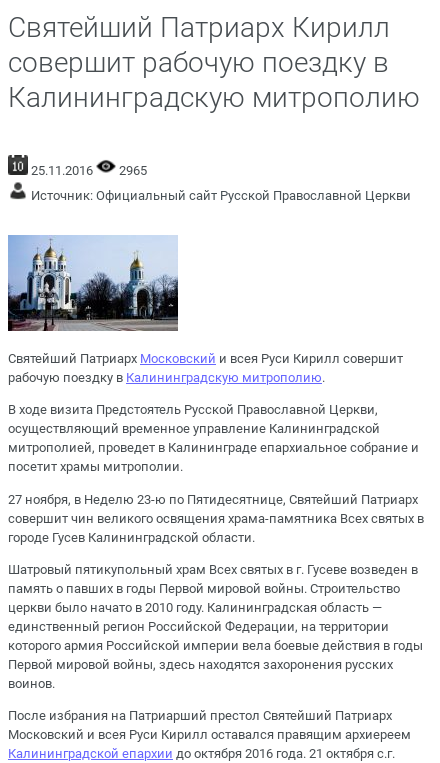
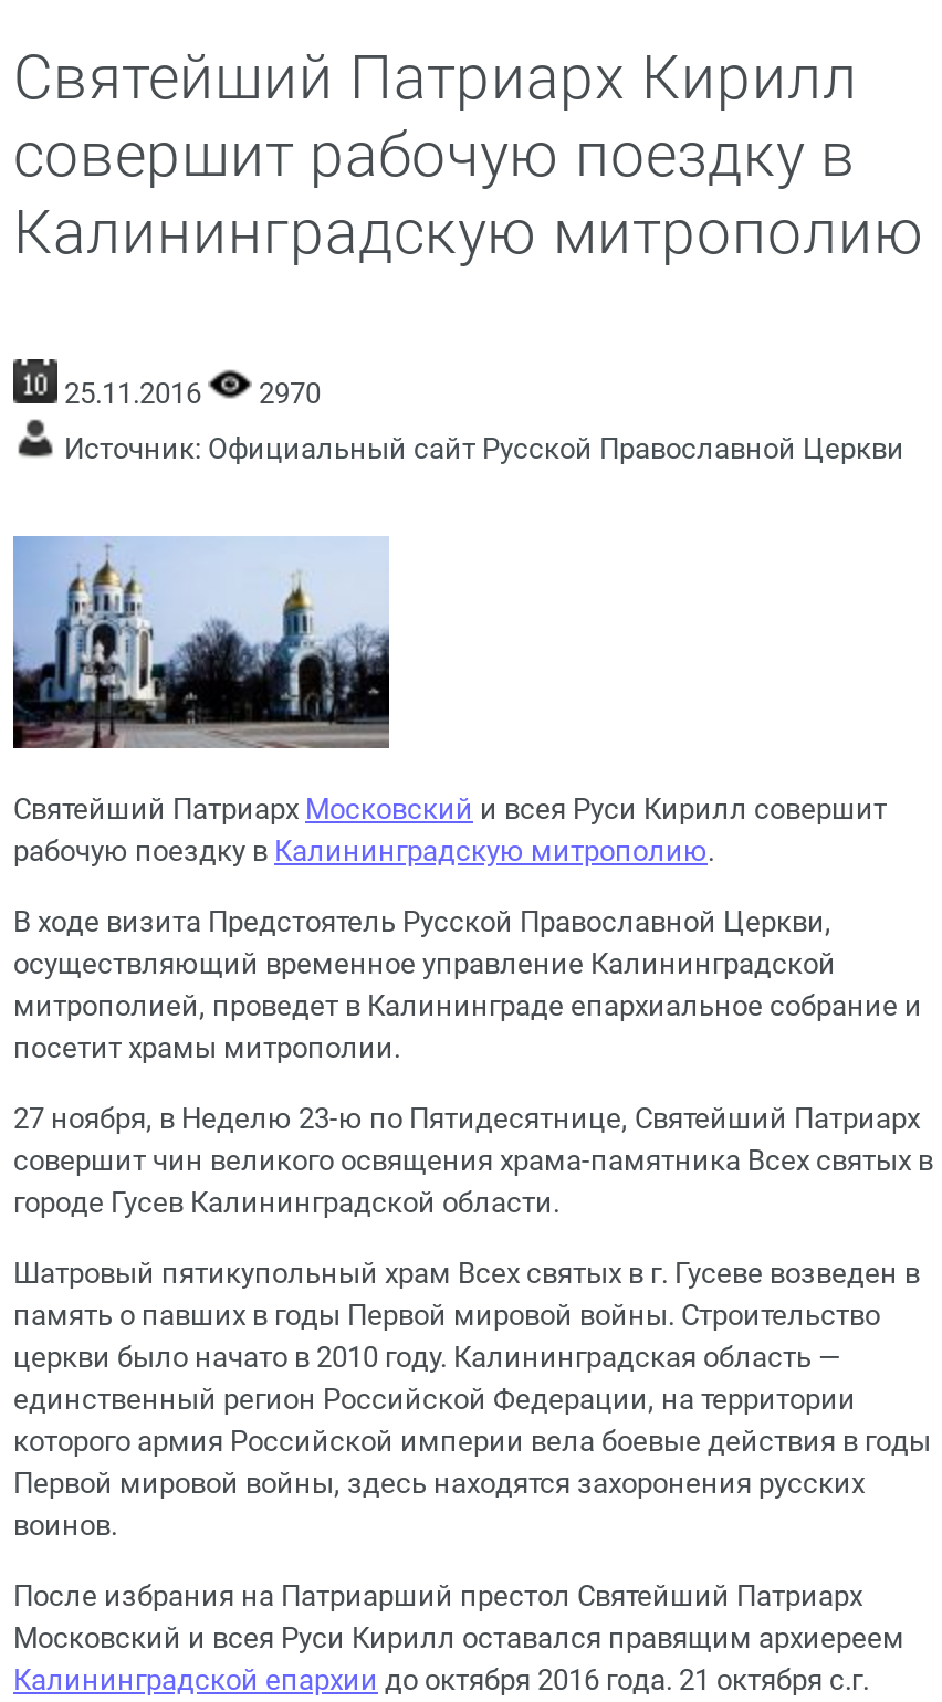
[28,163,147,178] 25.11.2016 2965 -> [57,376,321,409] 25.11.2016 2970

